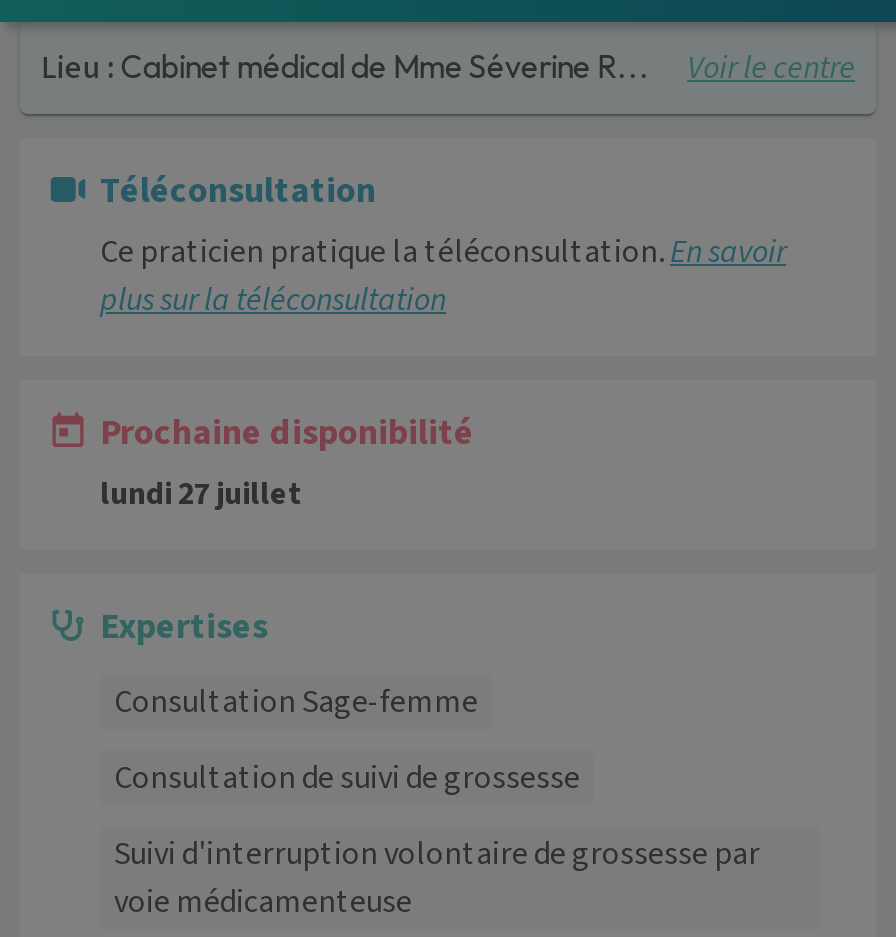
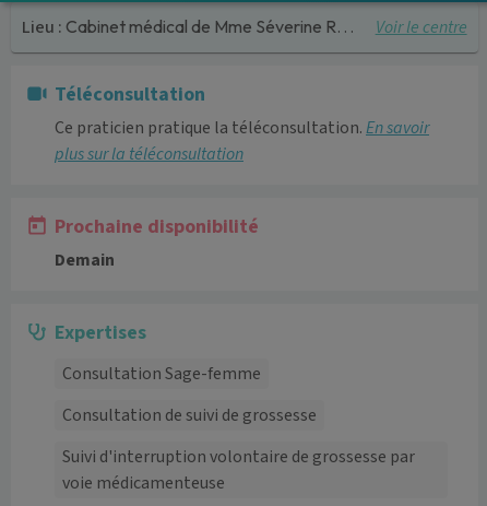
[100,472,302,516] lundi 27 juillet -> [55,248,115,272] Demain

